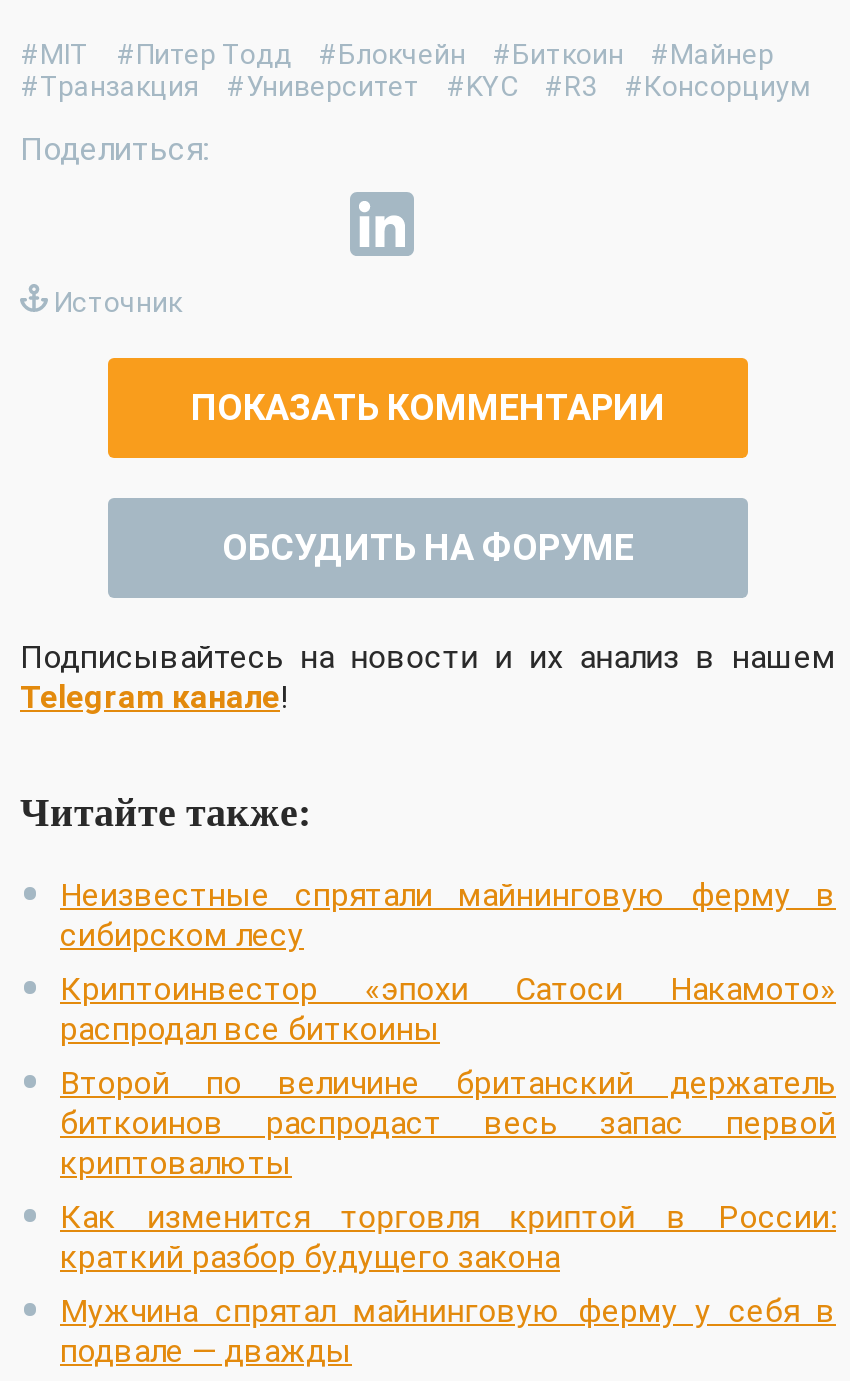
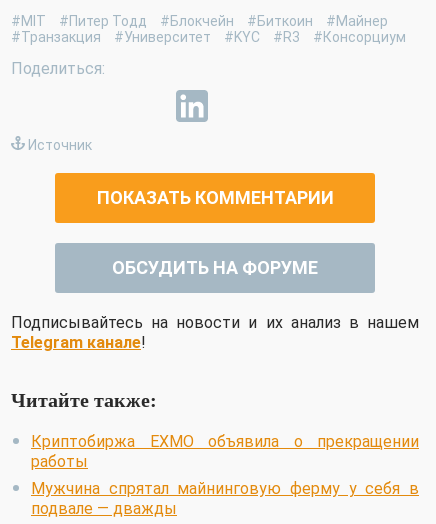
[60,877,836,1277] Неизвестные спрятали майнинговую ферму в | сибирском лесу | Криптоинвестор «эпохи Сатоси Накамото» | распродал все биткоины | Второй по величине британский держатель | биткоинов распродаст весь запас первой | криптовалюты | Как изменится торговля криптой в России: | краткий разбор будущего закона -> [31,432,419,471] Криптобиржа EXMO объявила о прекращении | работы

